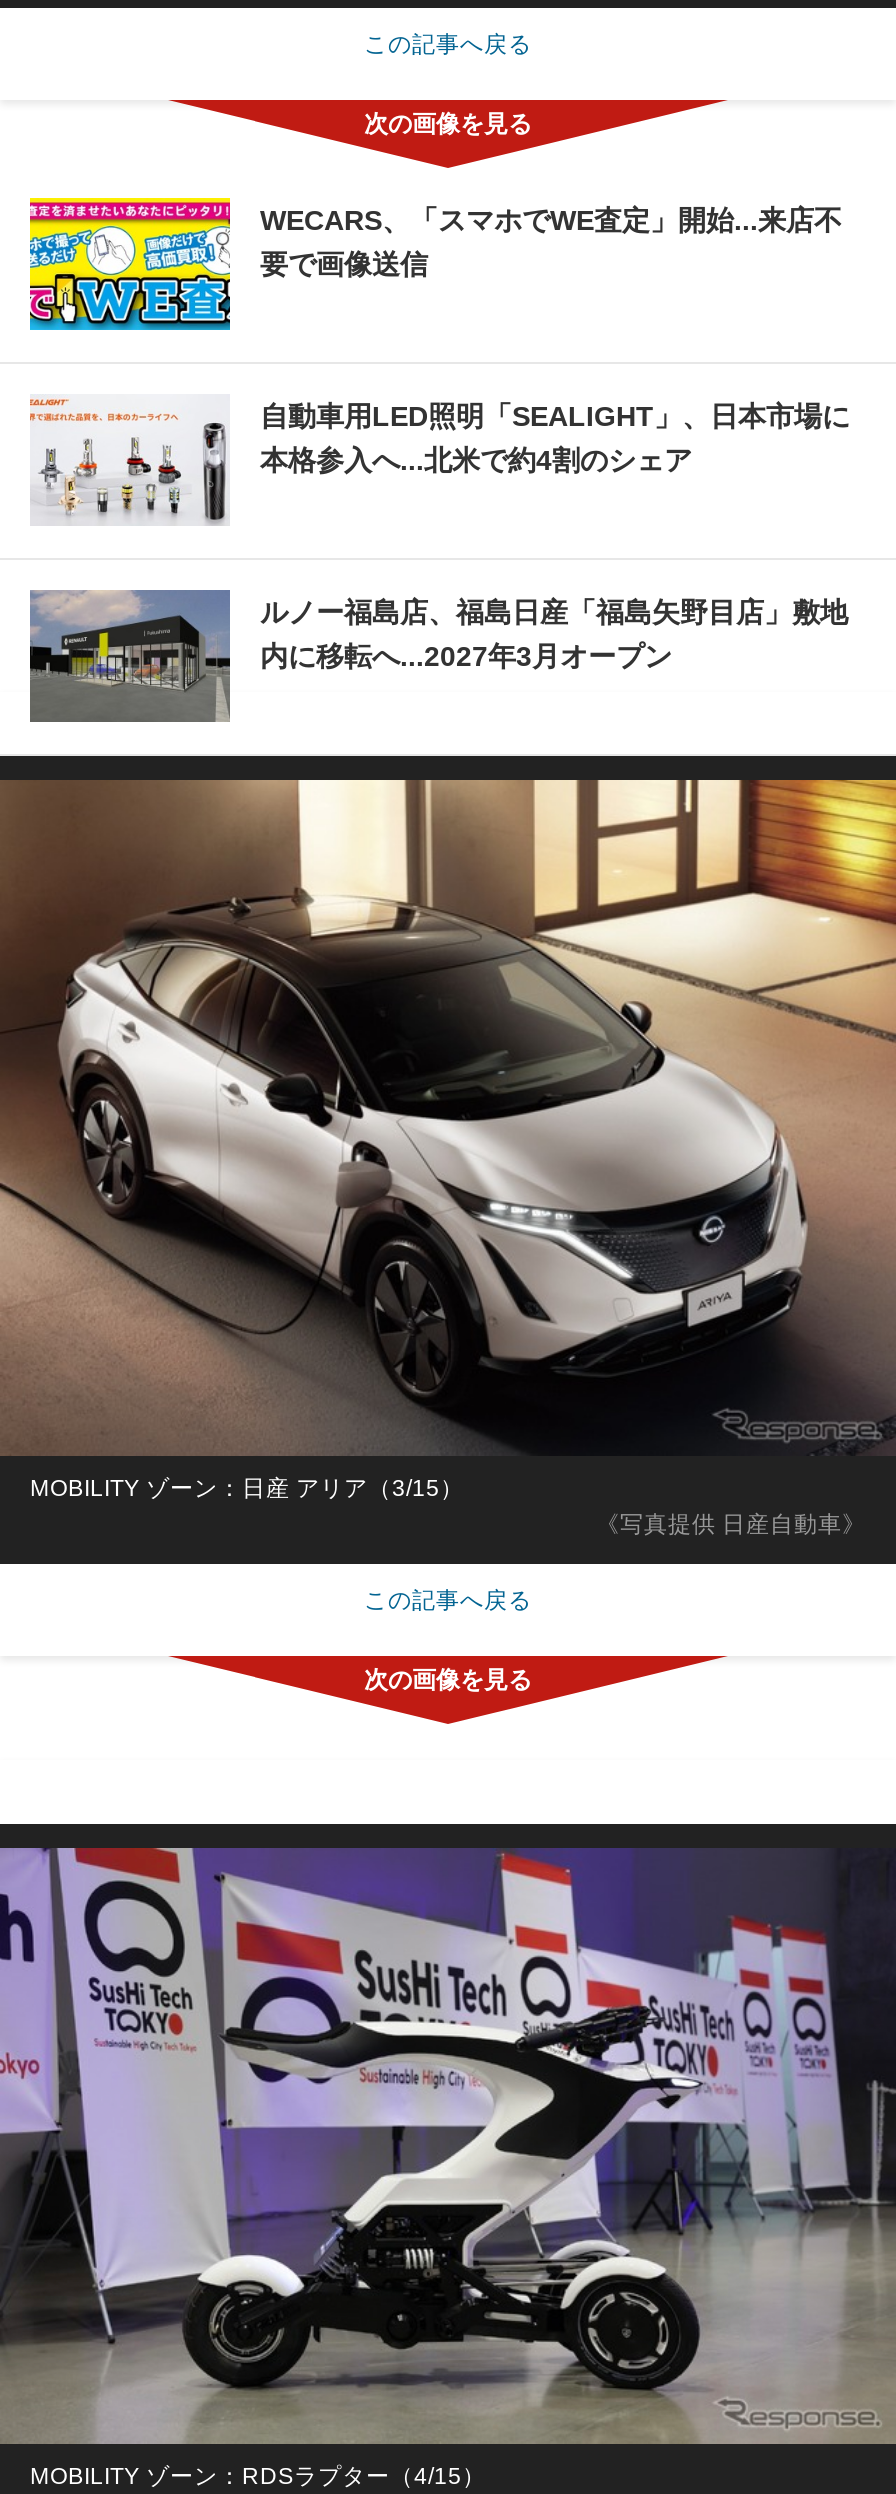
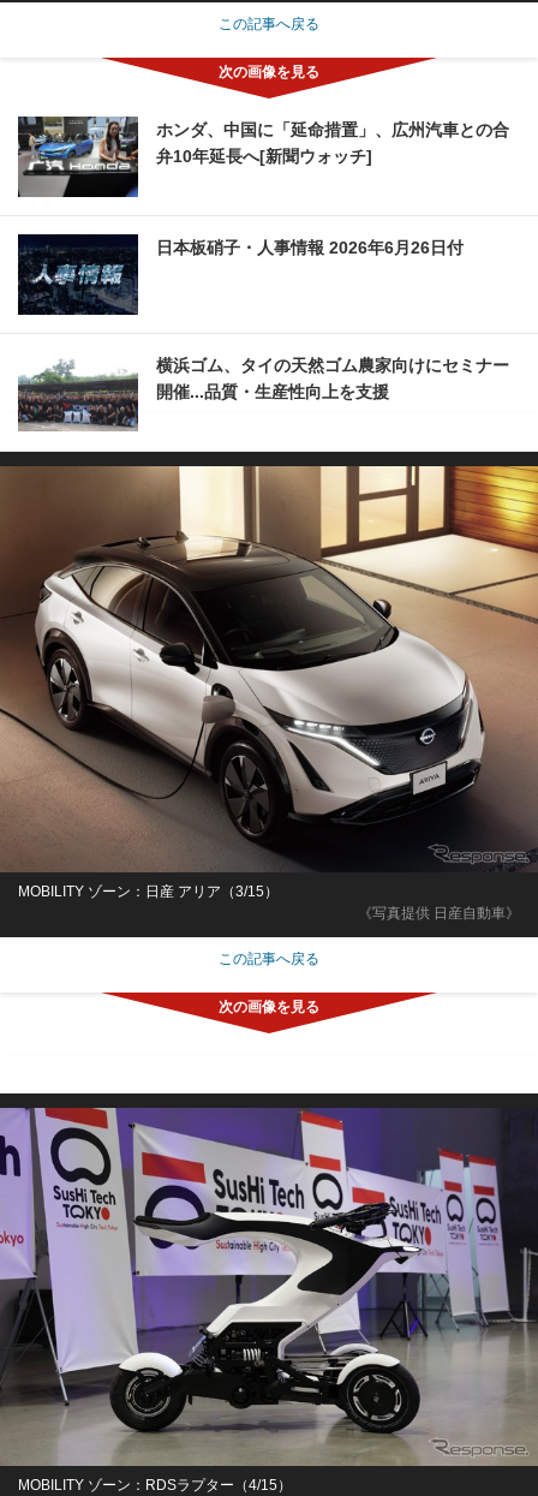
[28,196,842,332] [image] | WECARS、「スマホでWE査定」開始...来店不 | 要で画像送信 -> [17,115,509,198] [image] | ホンダ、中国に「延命措置」、広州汽車との合 | 弁10年延長へ[新聞ウォッチ]
[30,394,850,528] [image] | 自動車用LED照明「SEALIGHT」、日本市場に | 本格参入へ...北米で約4割のシェア -> [17,233,464,316] [image] | 日本板硝子・人事情報 2026年6月26日付
[28,588,848,722] [image] | ルノー福島店、福島日産「福島矢野目店」敷地 | 内に移転へ...2027年3月オープン -> [17,352,509,430] [image] | 横浜ゴム、タイの天然ゴム農家向けにセミナー | 開催...品質・生産性向上を支援

